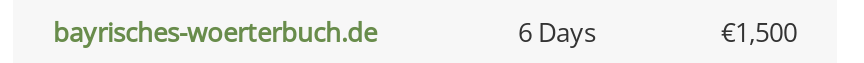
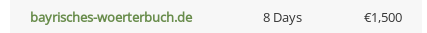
[518,13,596,49] 6 Days -> [262,7,301,25] 8 Days

